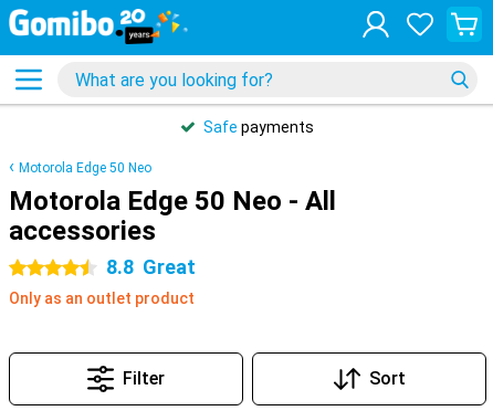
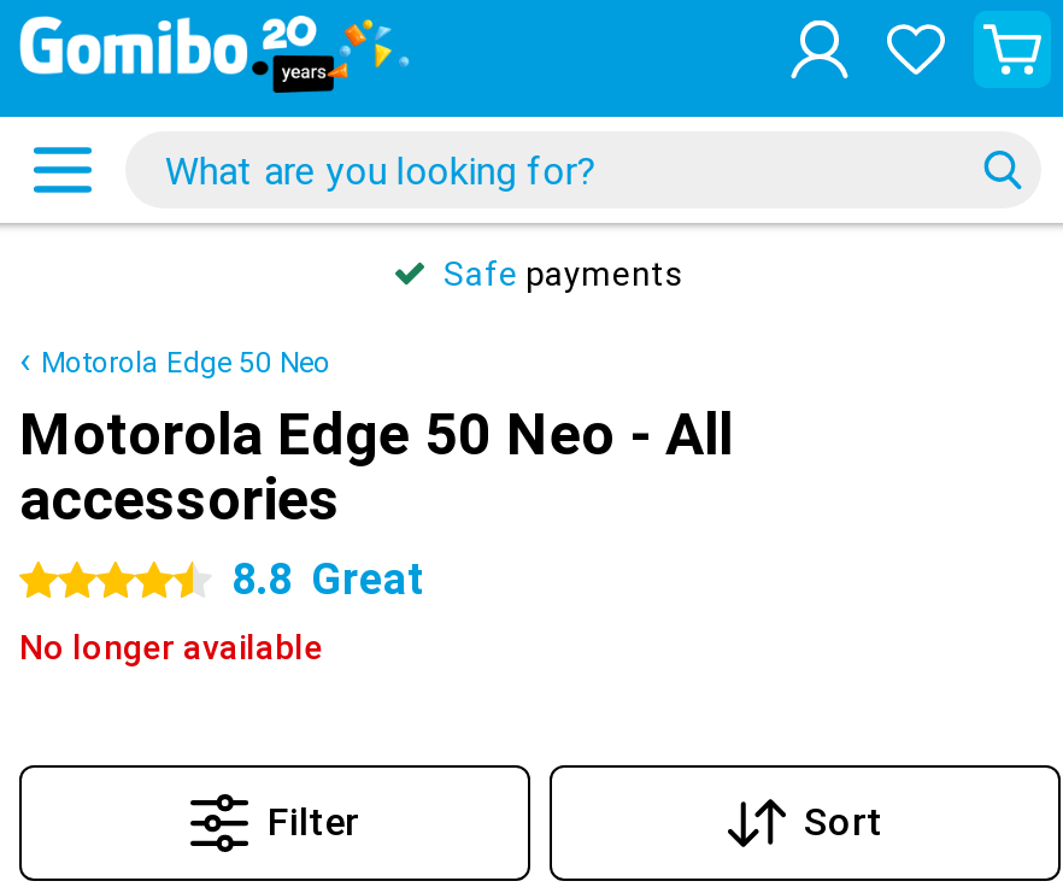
[9,289,195,307] Only as an outlet product -> [19,628,323,666] No longer available

